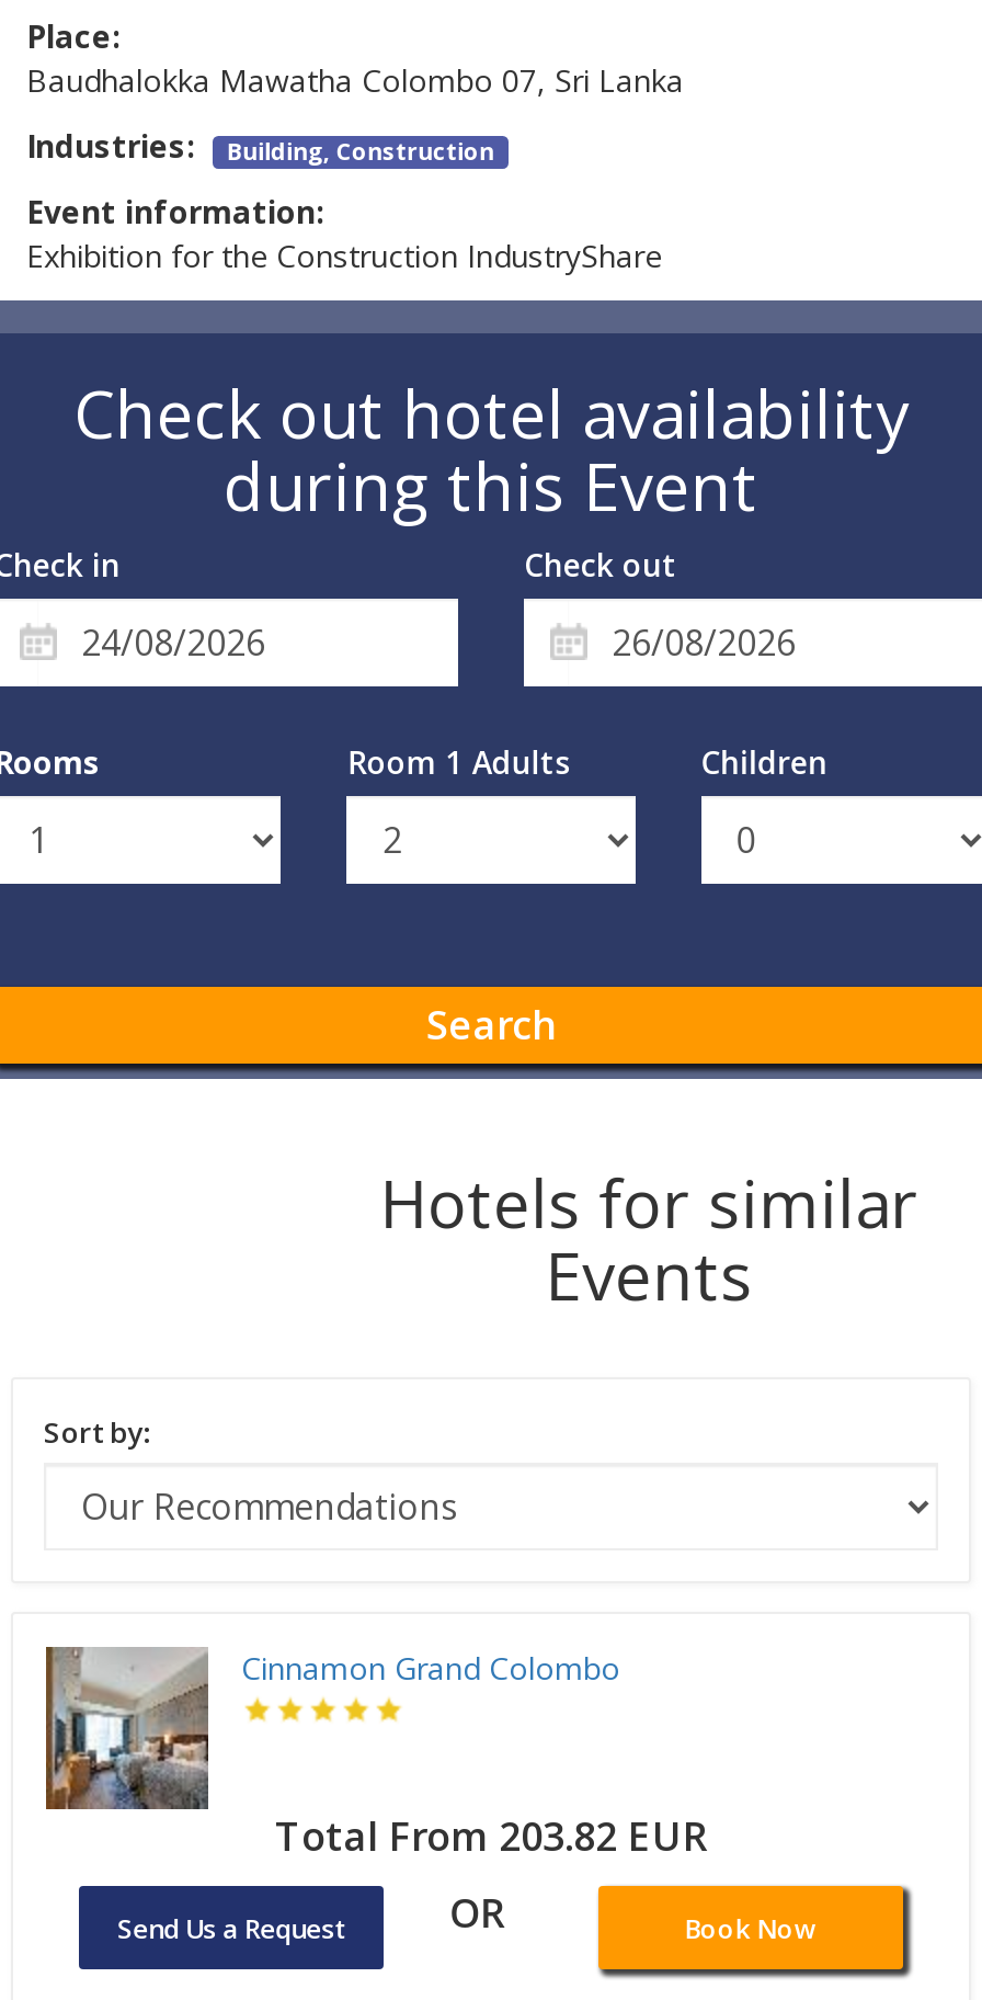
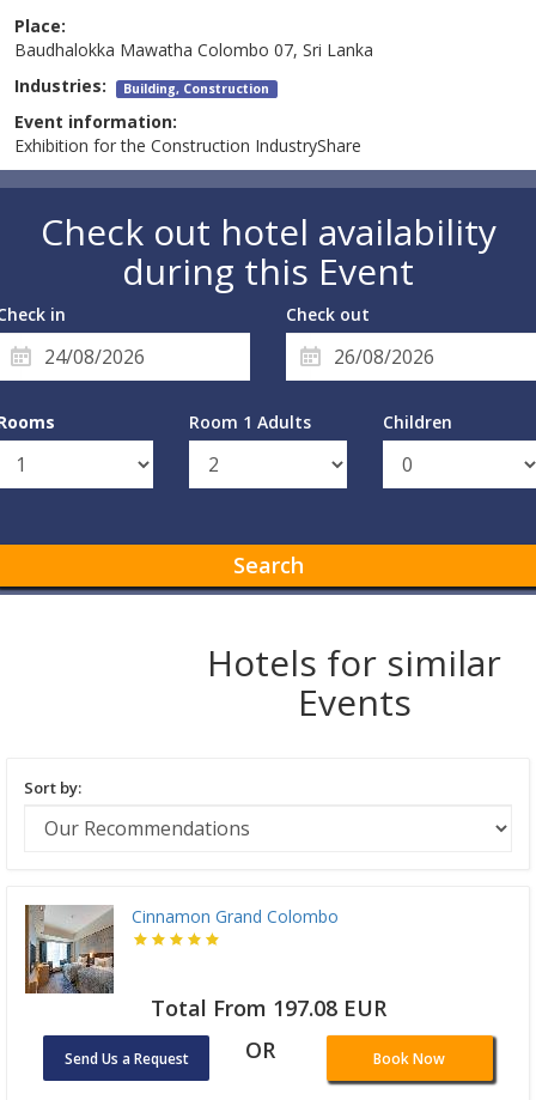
[275,1809,707,1862] Total From 203.82 EUR -> [150,993,386,1022] Total From 197.08 EUR

